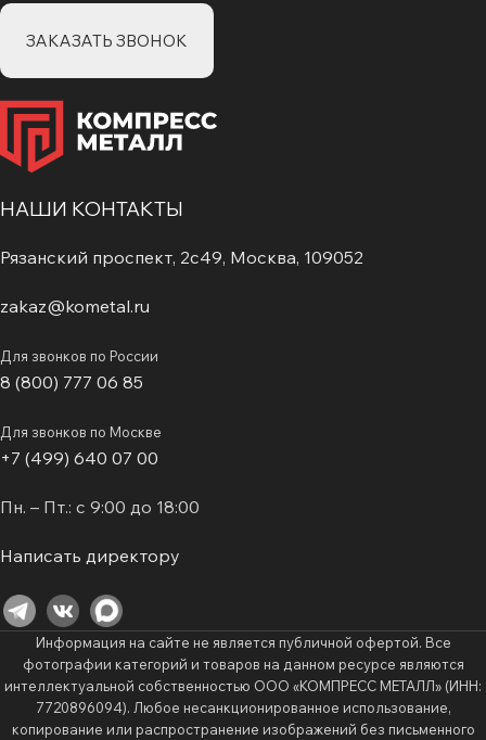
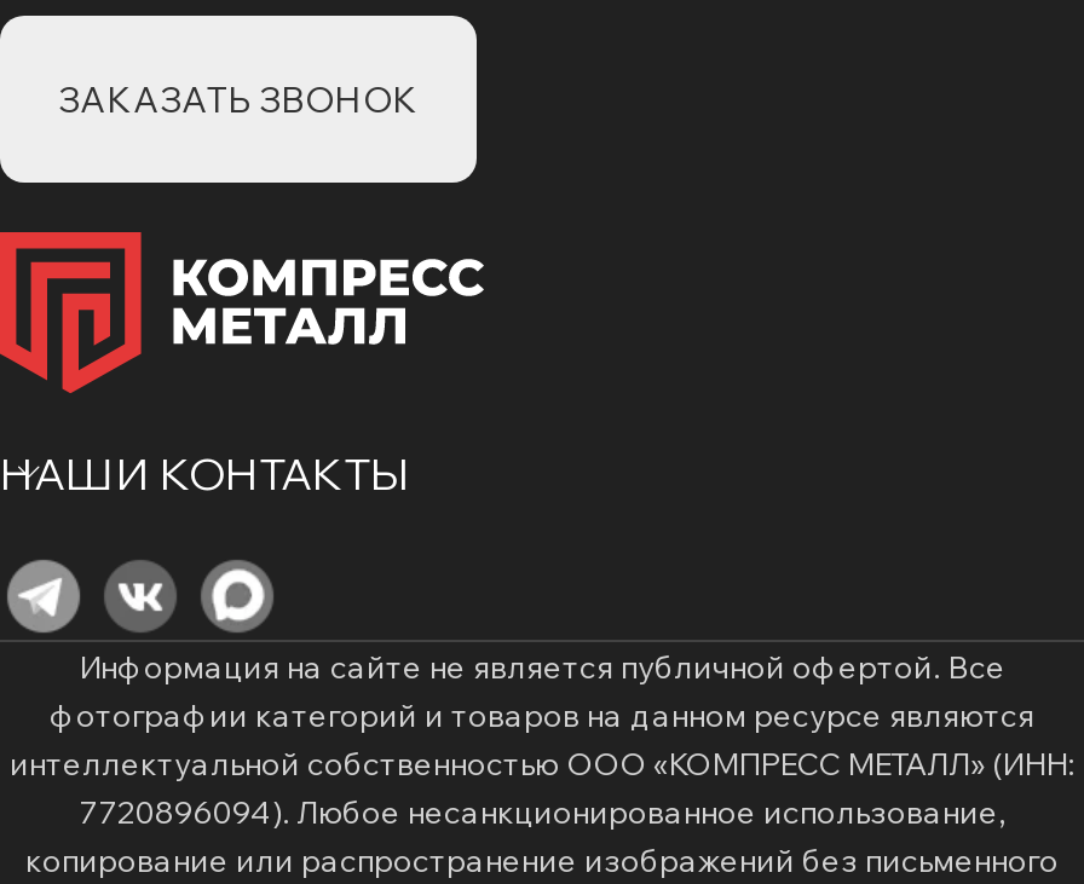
[0,246,363,566] Рязанский проспект, 2с49, Москва, 109052 | zakaz@kometal.ru | Для звонков по России | 8 (800) 777 06 85 | Для звонков по Москве | +7 (499) 640 07 00 | Пн. – Пт.: с 9:00 до 18:00 | Написать директору -> none

